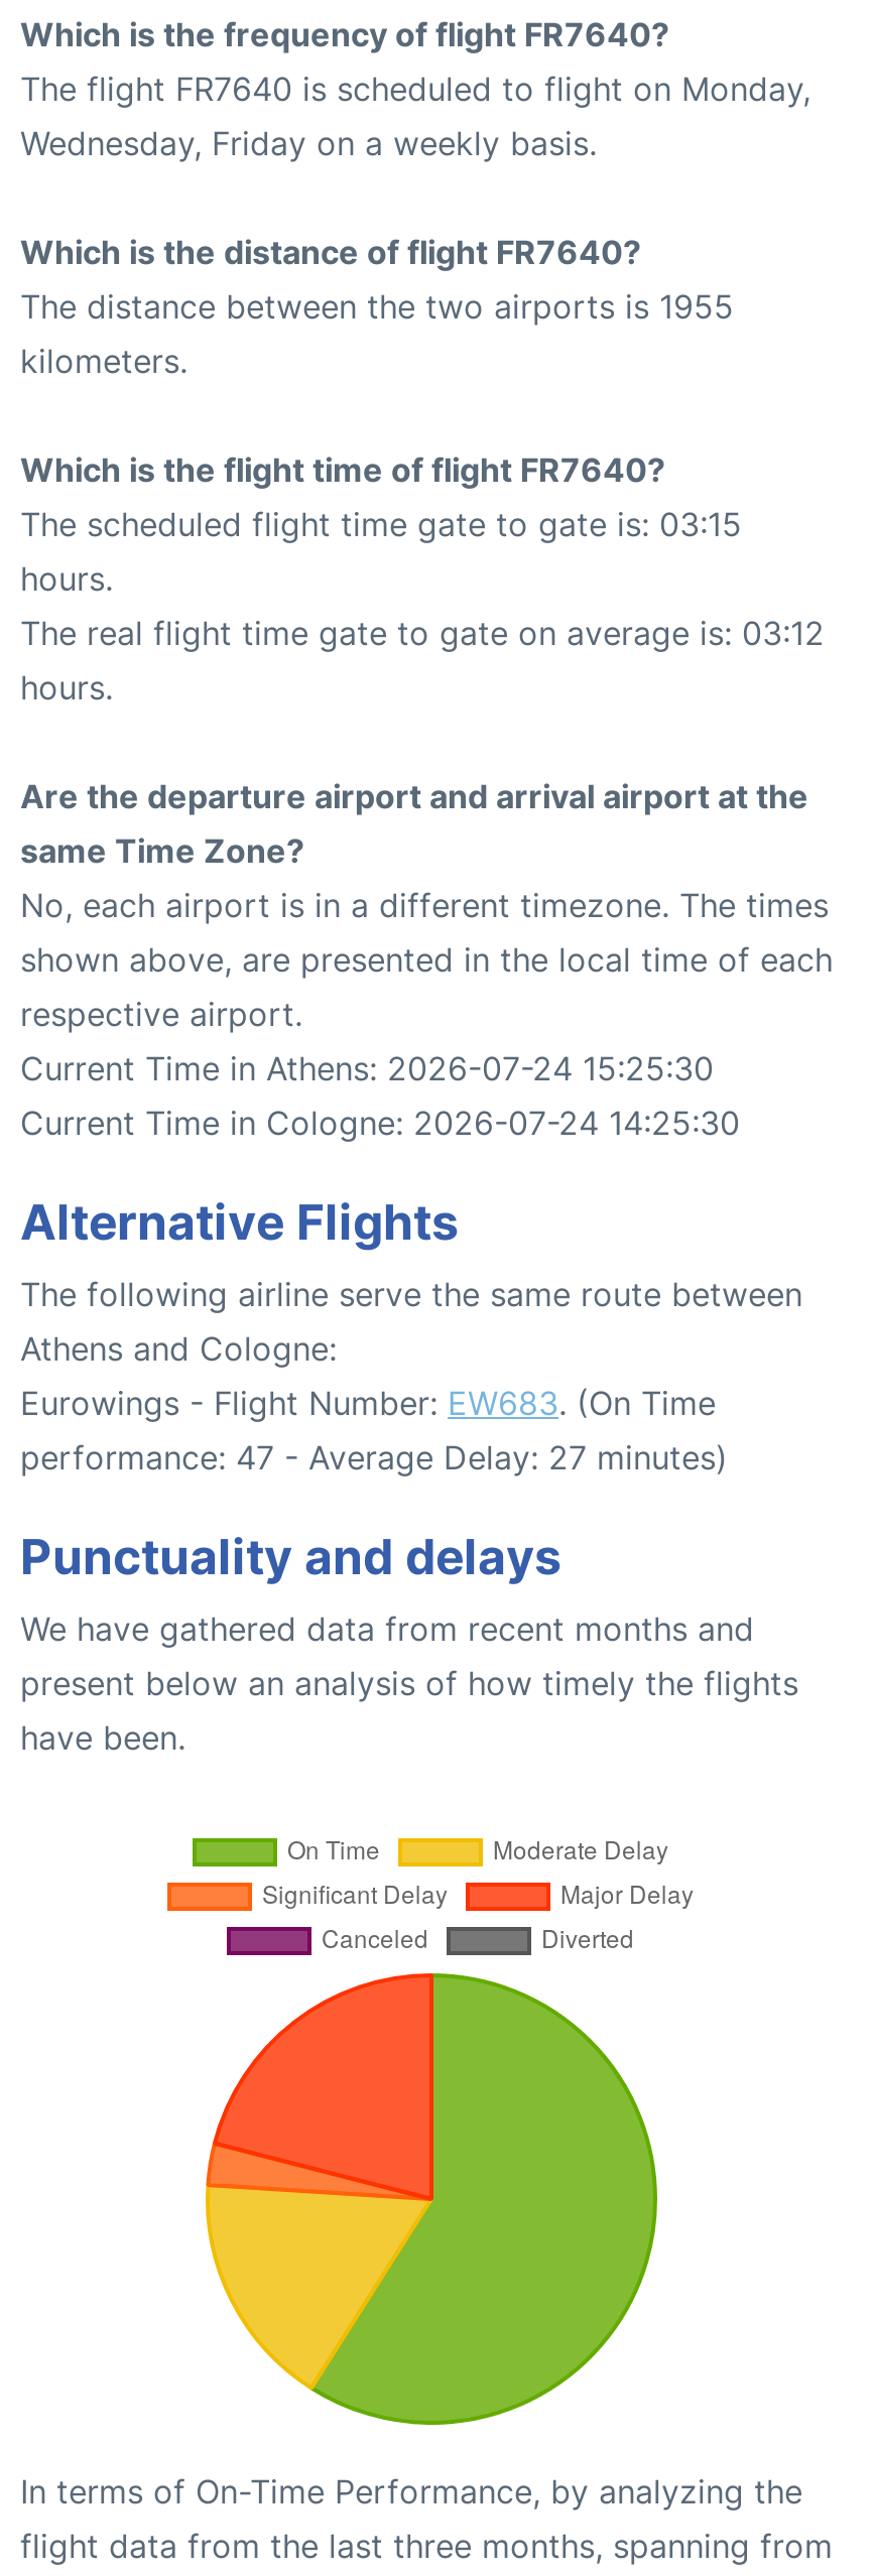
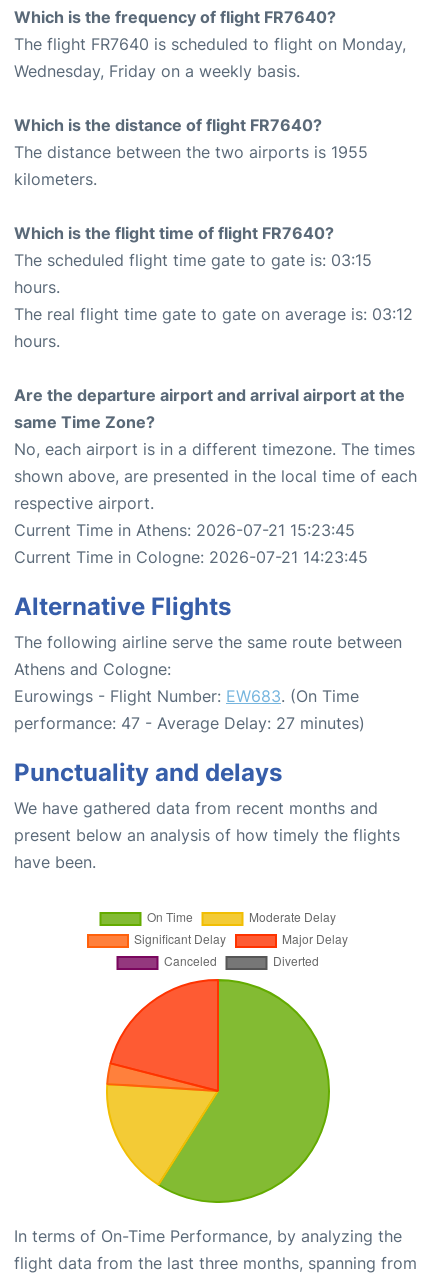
[20,1048,714,1088] Current Time in Athens: 2026-07-24 15:25:30 -> [14,520,355,540] Current Time in Athens: 2026-07-21 15:23:45
[20,1102,740,1143] Current Time in Cologne: 2026-07-24 14:25:30 -> [14,547,368,567] Current Time in Cologne: 2026-07-21 14:23:45

